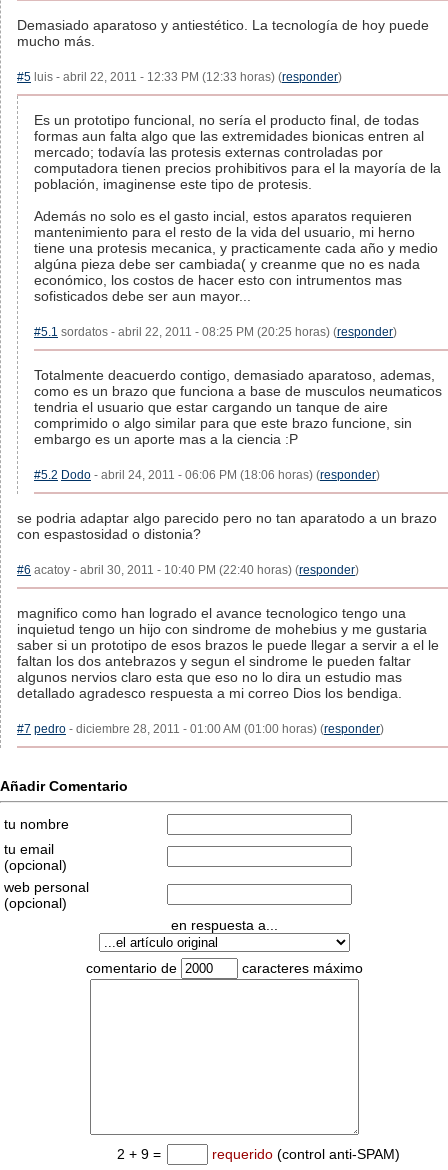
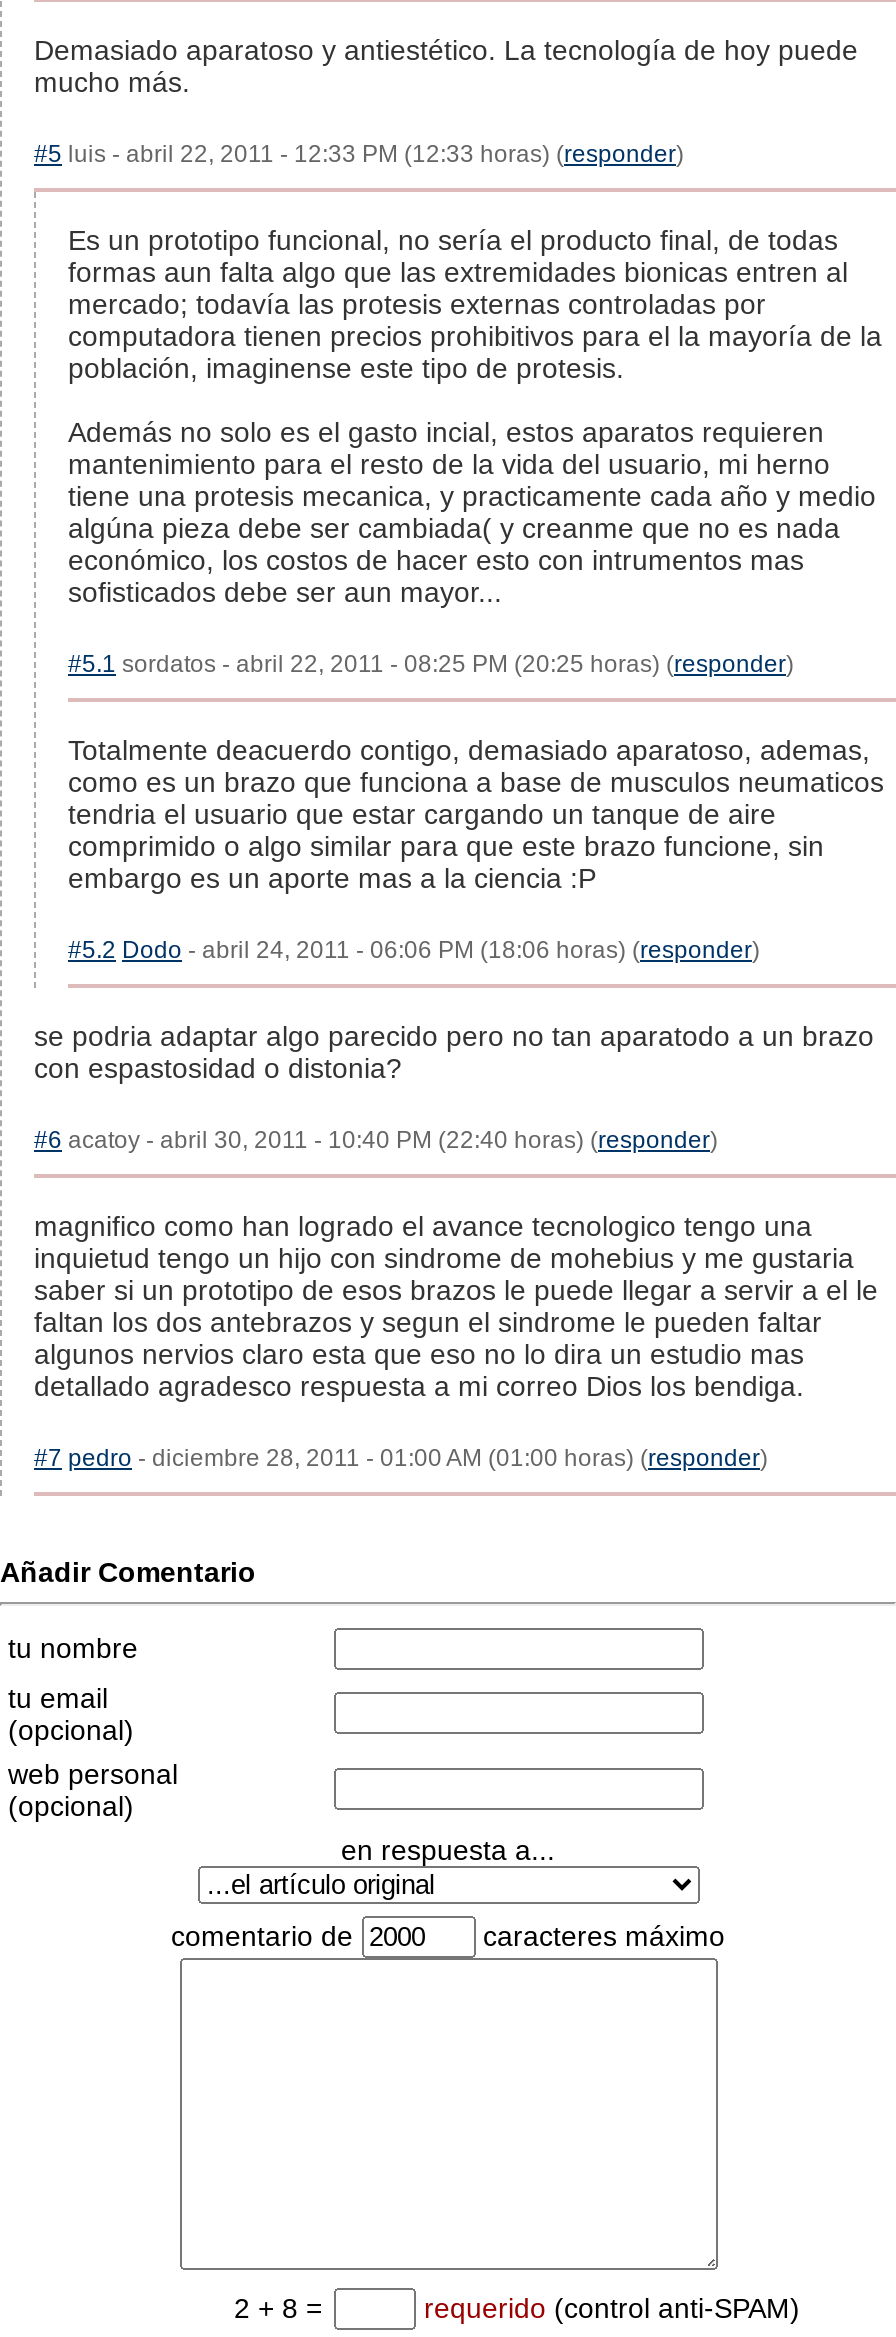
[117,1146,161,1162] 2 + 9 = -> [234,2292,322,2324] 2 + 8 =

